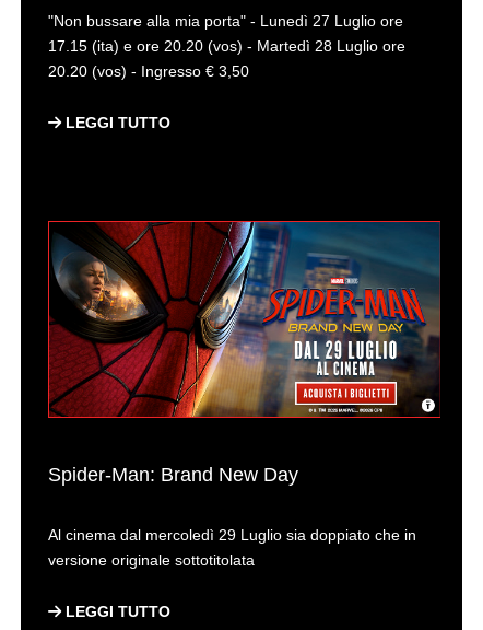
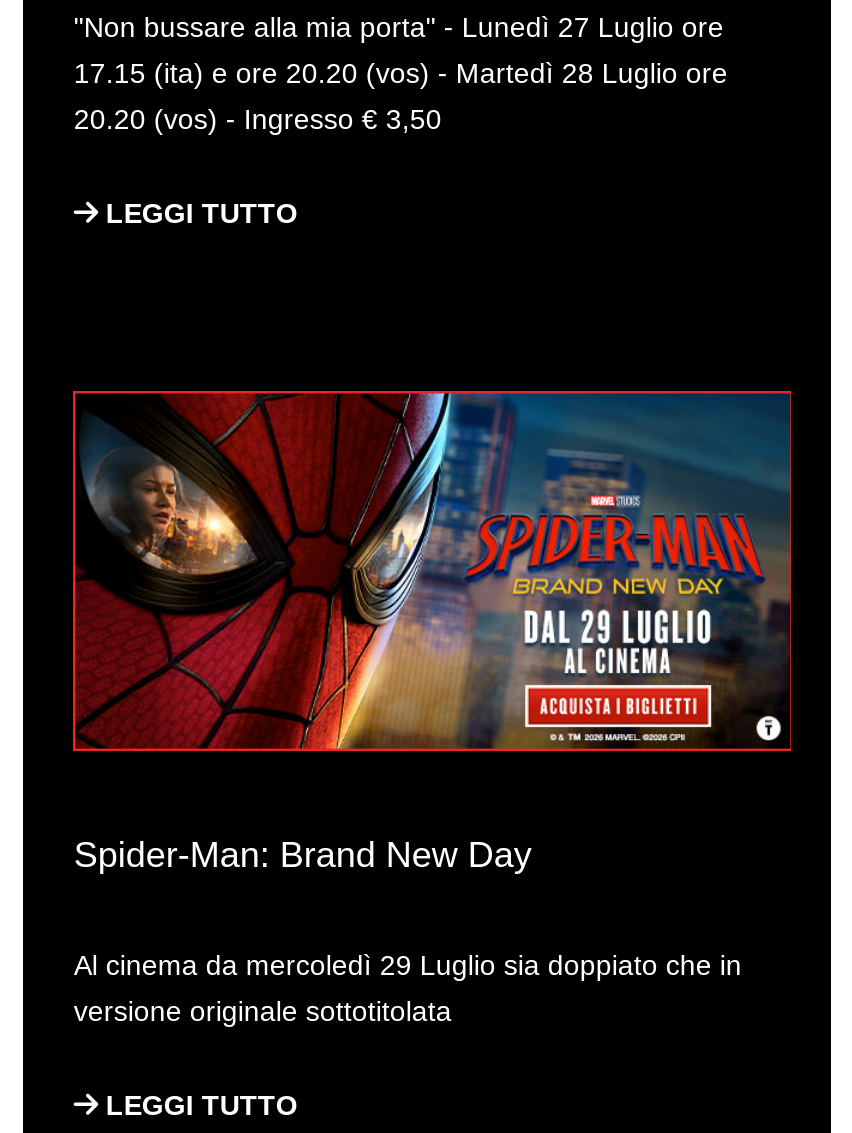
[49,526,417,543] Al cinema dal mercoledì 29 Luglio sia doppiato che in -> [74,949,742,981] Al cinema da mercoledì 29 Luglio sia doppiato che in

